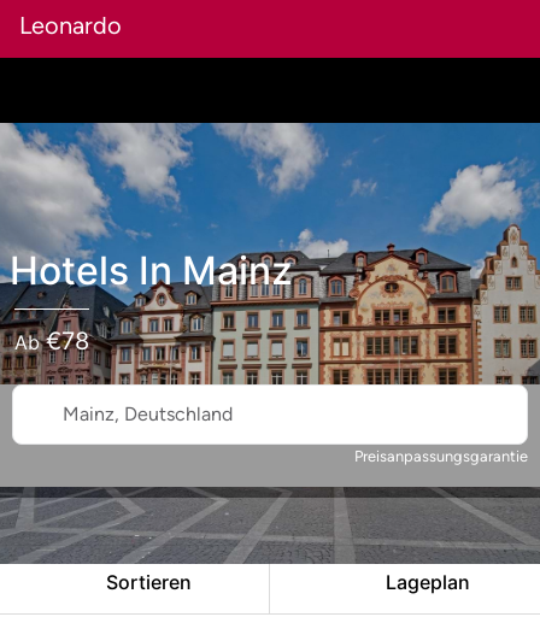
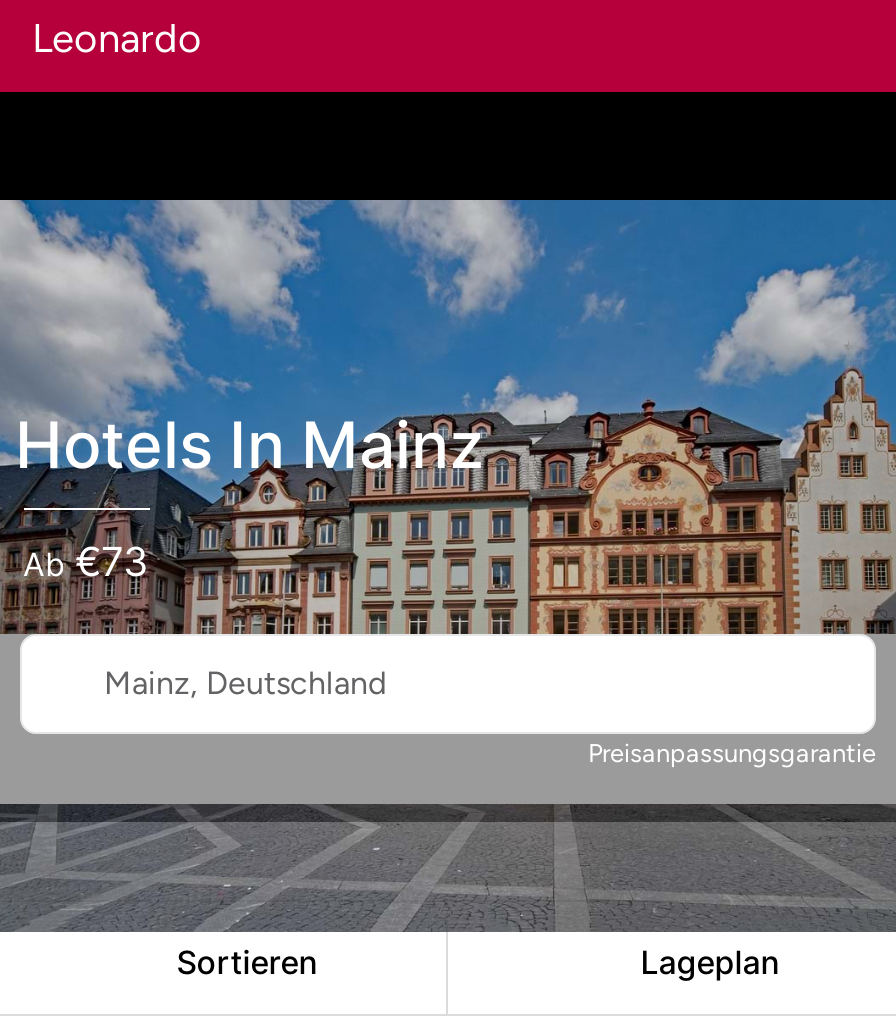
[14,327,89,355] Ab €78 -> [23,538,149,586] Ab €73

